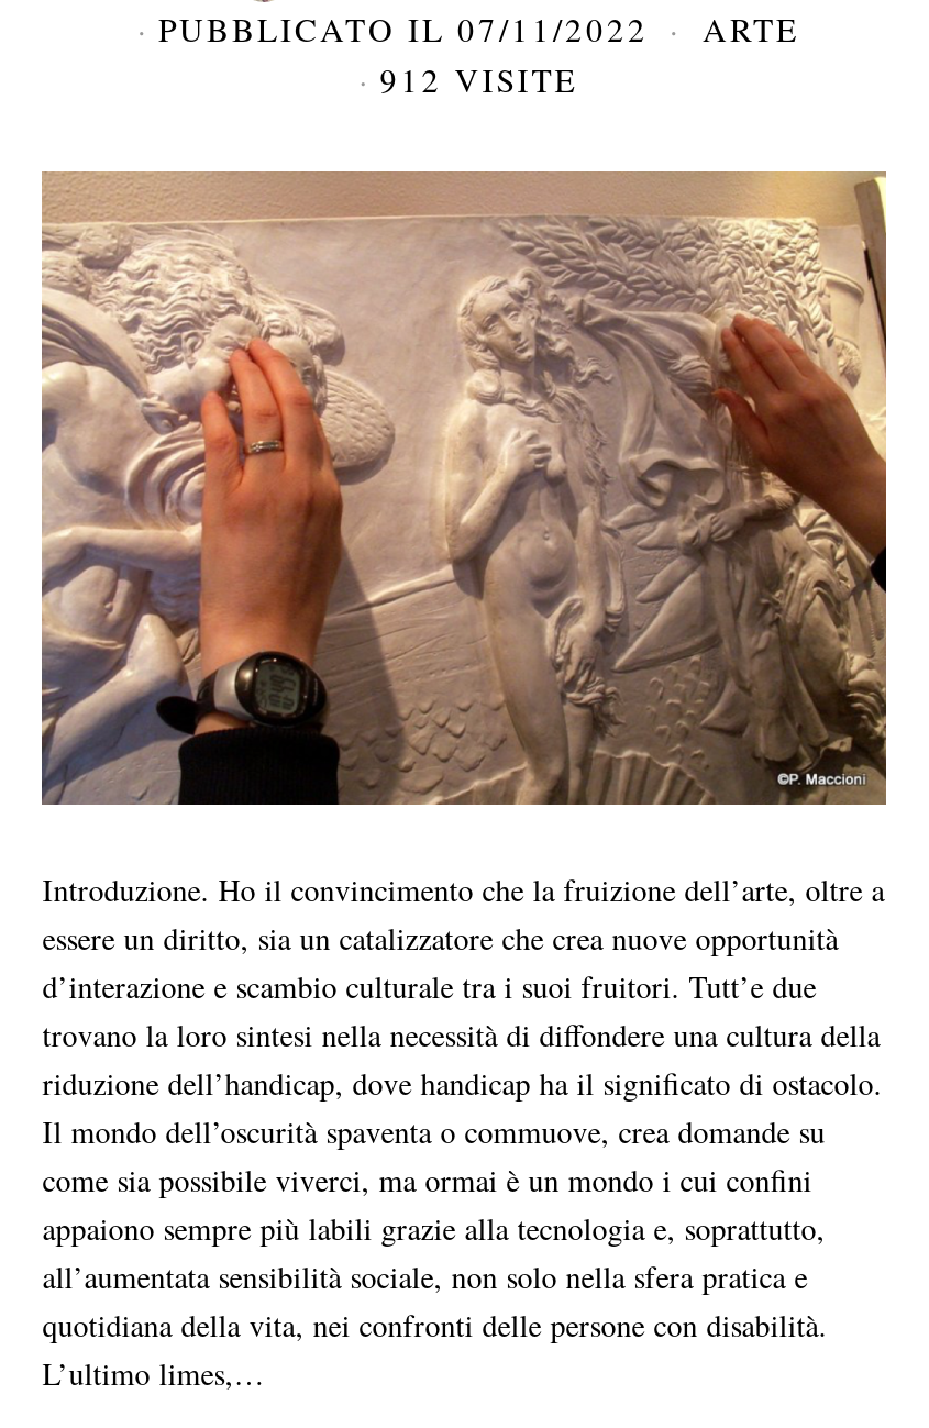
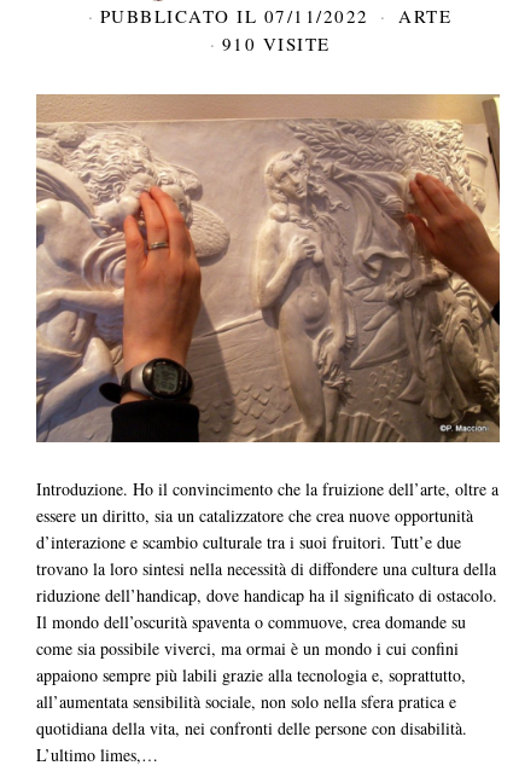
[380,58,578,102] 912 VISITE -> [222,32,330,56] 910 VISITE

